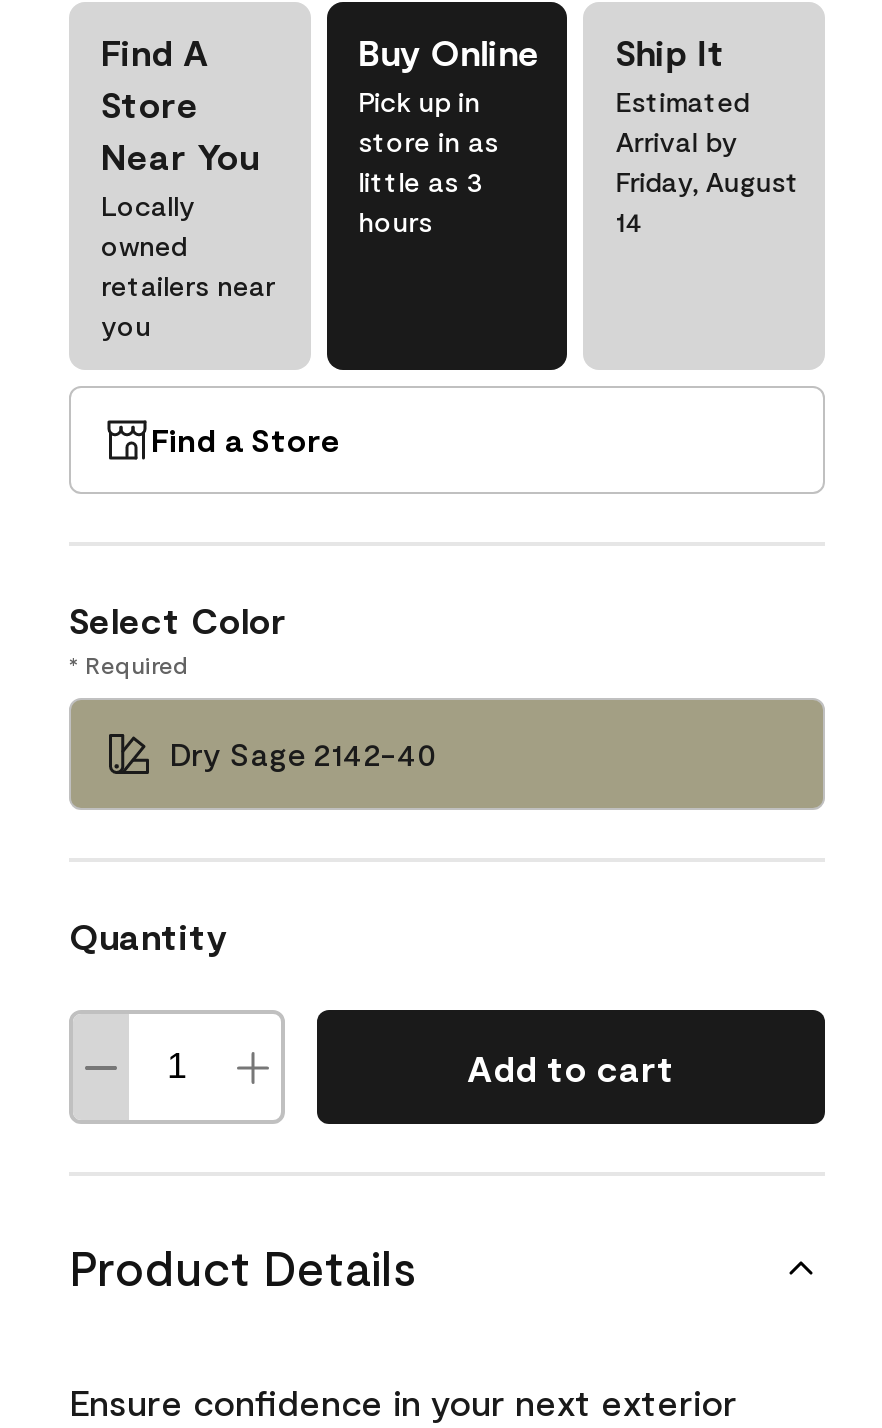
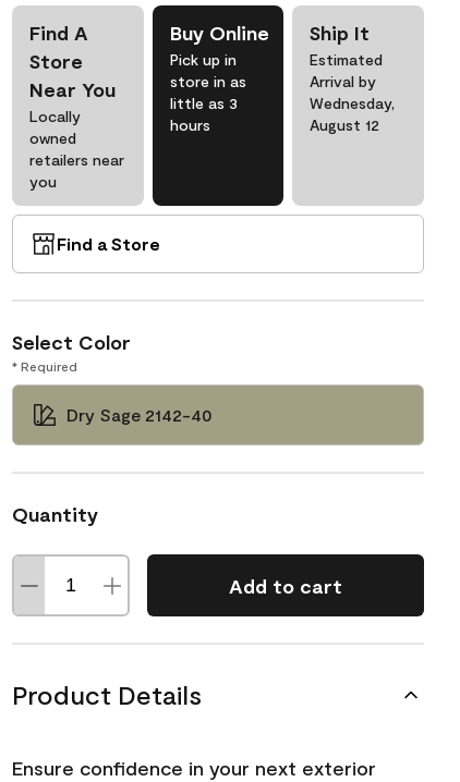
[616,164,800,238] Friday, August | 14 -> [310,94,395,134] Wednesday, | August 12

